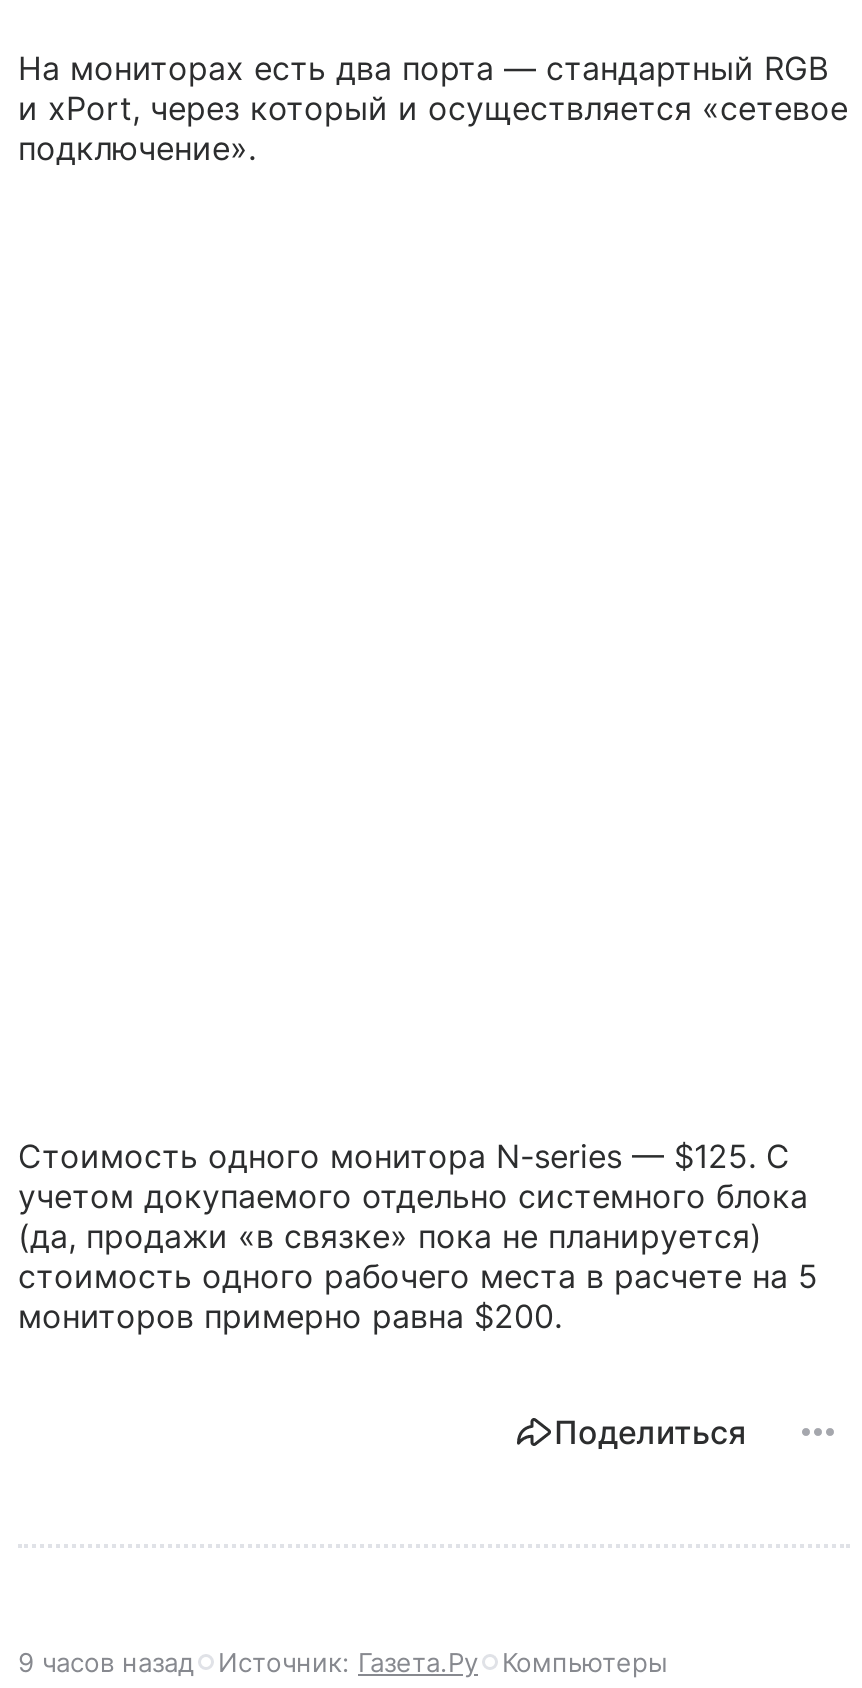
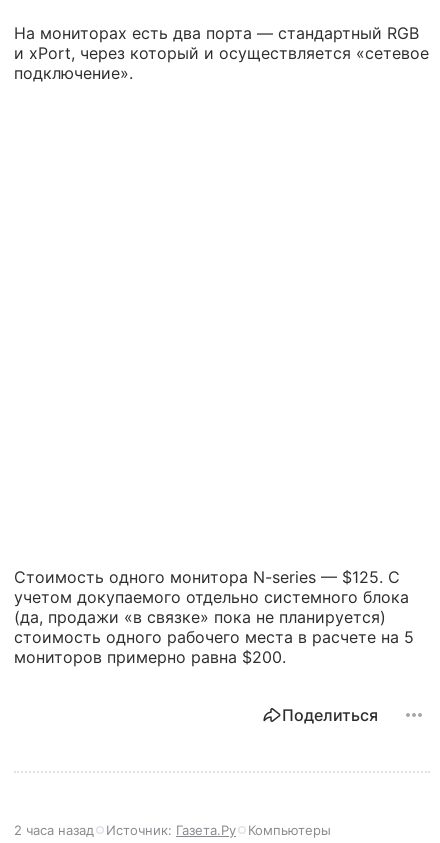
[18,1646,668,1678] 9 часов назад Источник: Газета.Ру Компьютеры -> [14,822,331,838] 2 часа назад Источник: Газета.Ру Компьютеры

